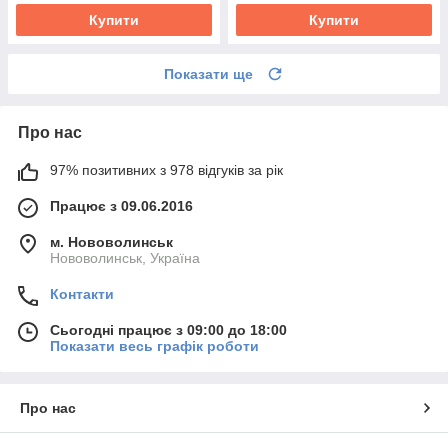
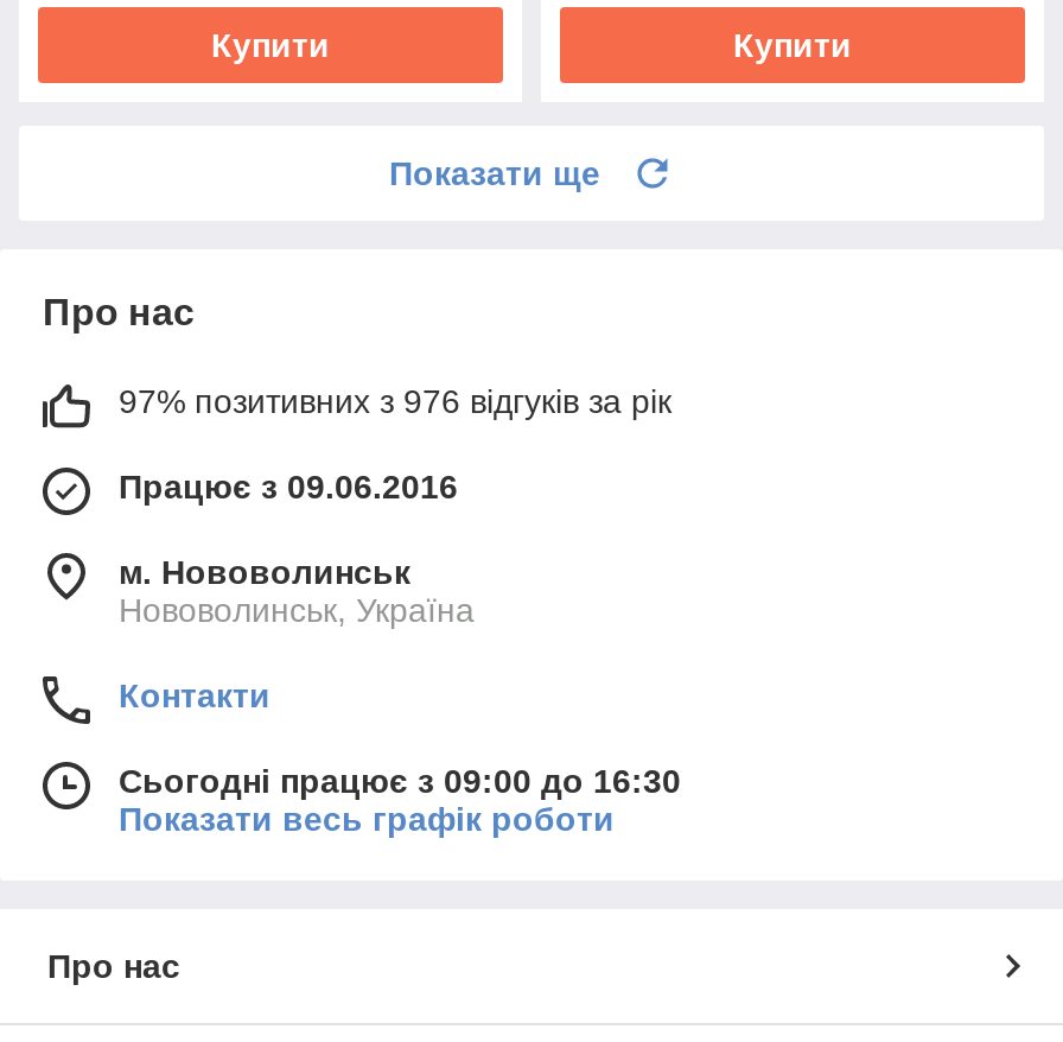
[50,162,283,178] 97% позитивних з 978 відгуків за рік -> [119,383,671,421] 97% позитивних з 976 відгуків за рік
[50,322,287,338] Сьогодні працює з 09:00 до 18:00 -> [119,763,681,801] Сьогодні працює з 09:00 до 16:30

